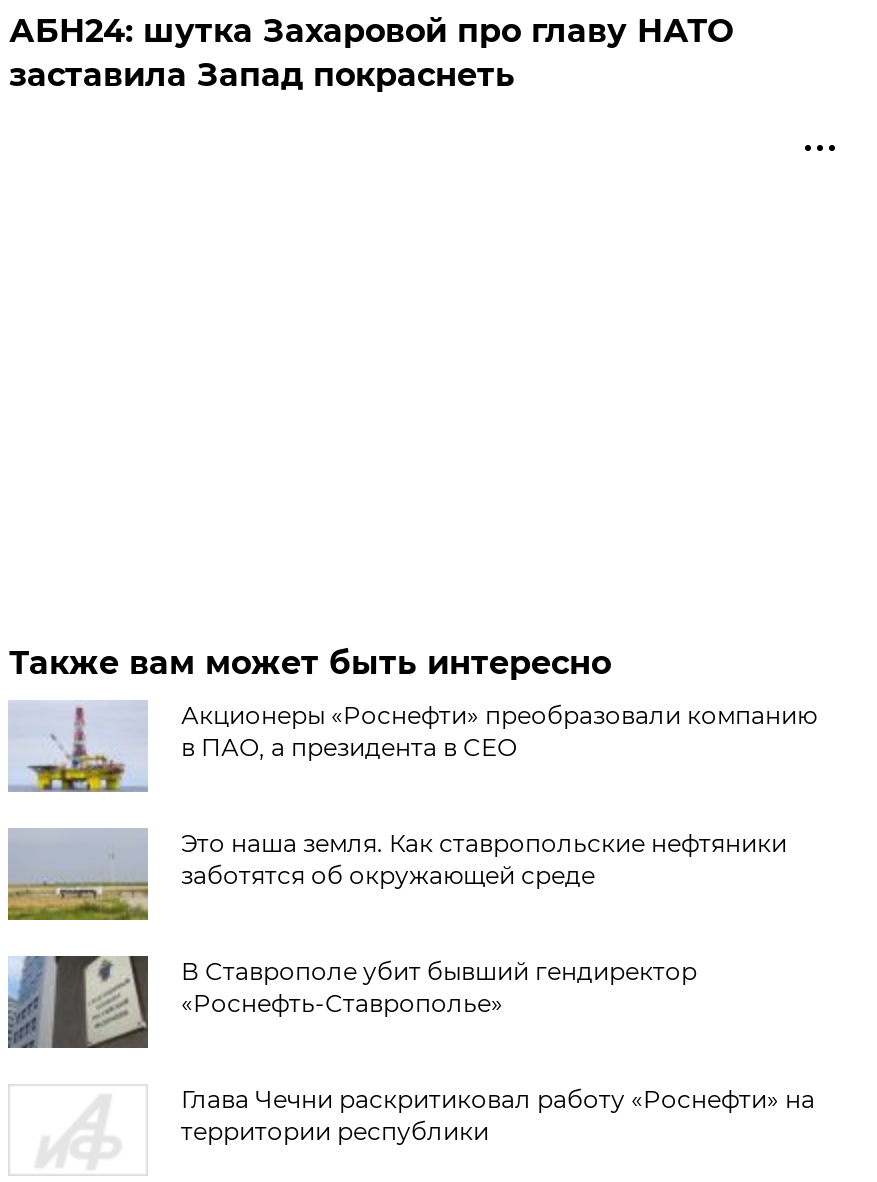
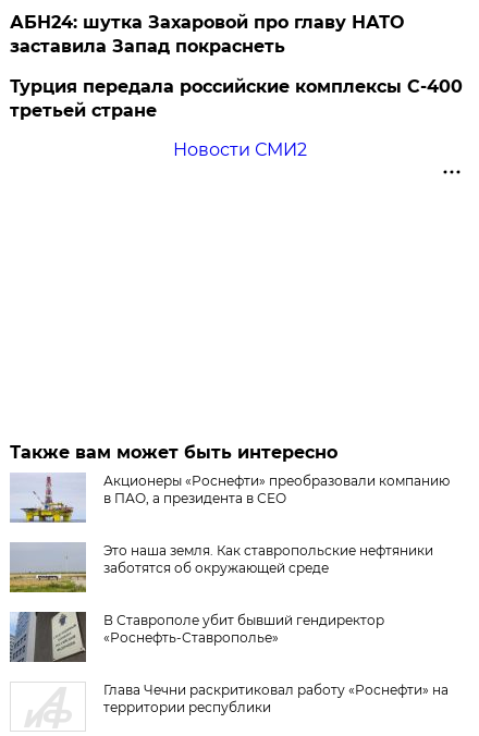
none -> [10,76,463,160] Турция передала российские комплексы С-400 | третьей стране | Новости СМИ2

